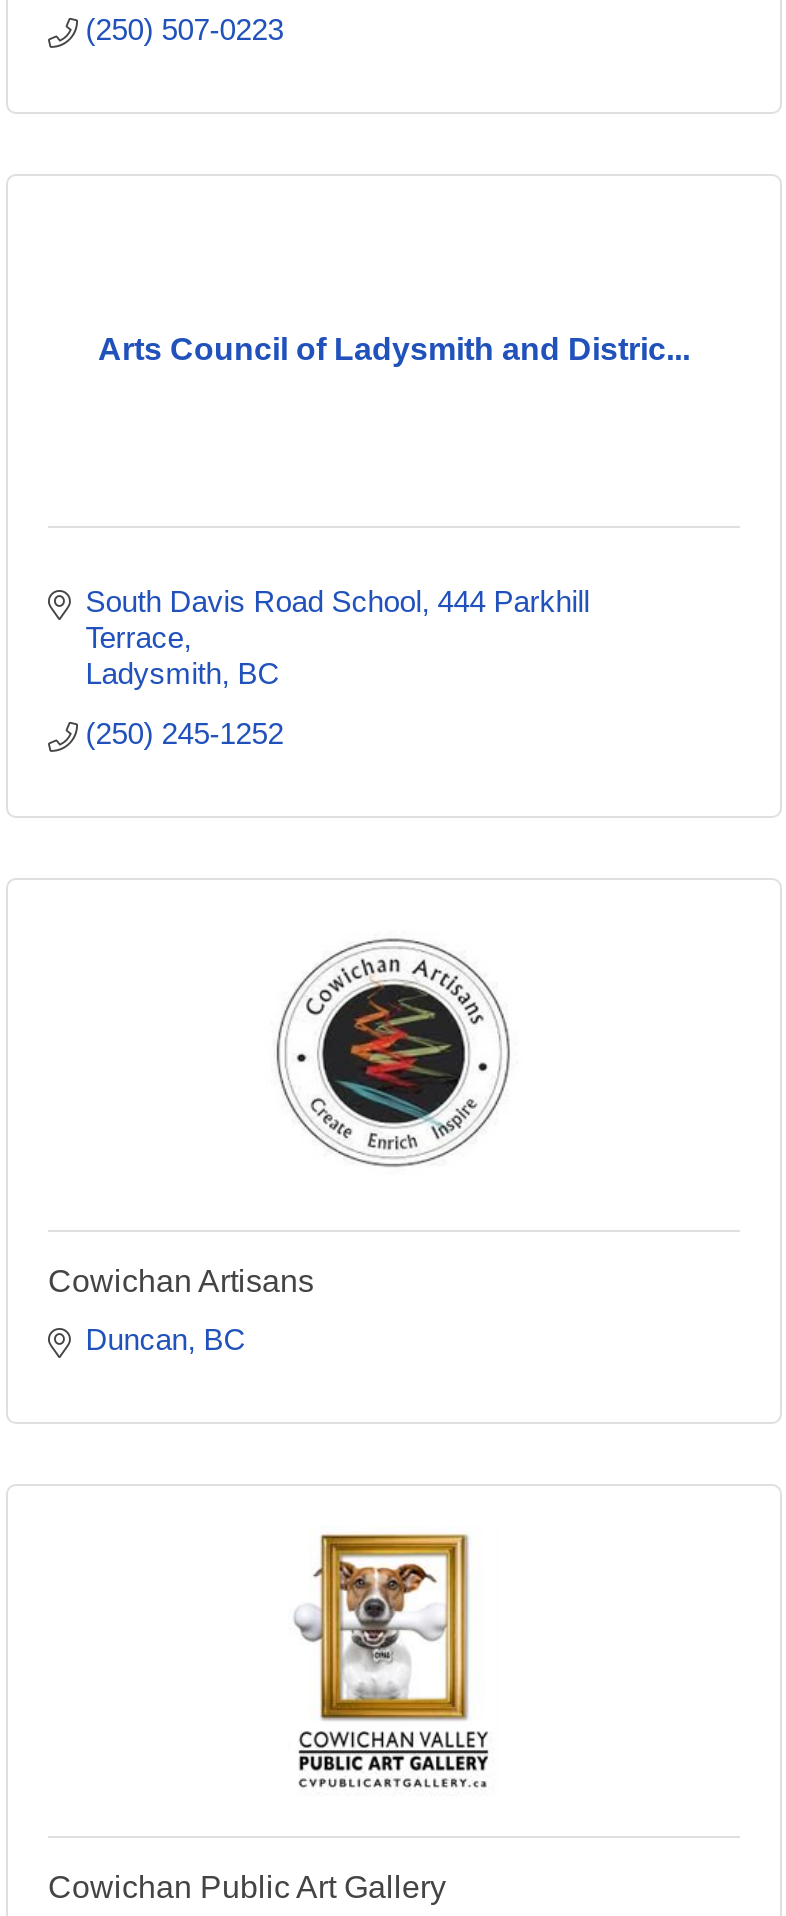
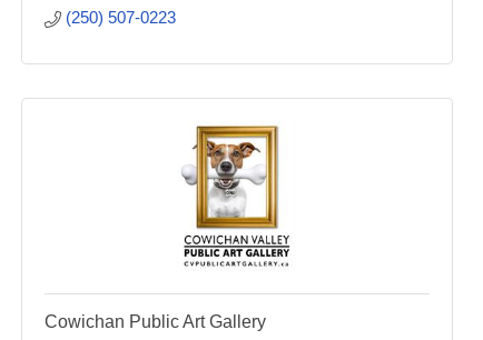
[98,333,690,367] Arts Council of Ladysmith and Distric... -> none
[86,584,590,750] South Davis Road School 444 Parkhill | Terrace | Ladysmith BC | (250) 245-1252 -> none
[274,936,512,1168] [image] -> none
[48,1264,314,1356] Cowichan Artisans | Duncan BC -> none

